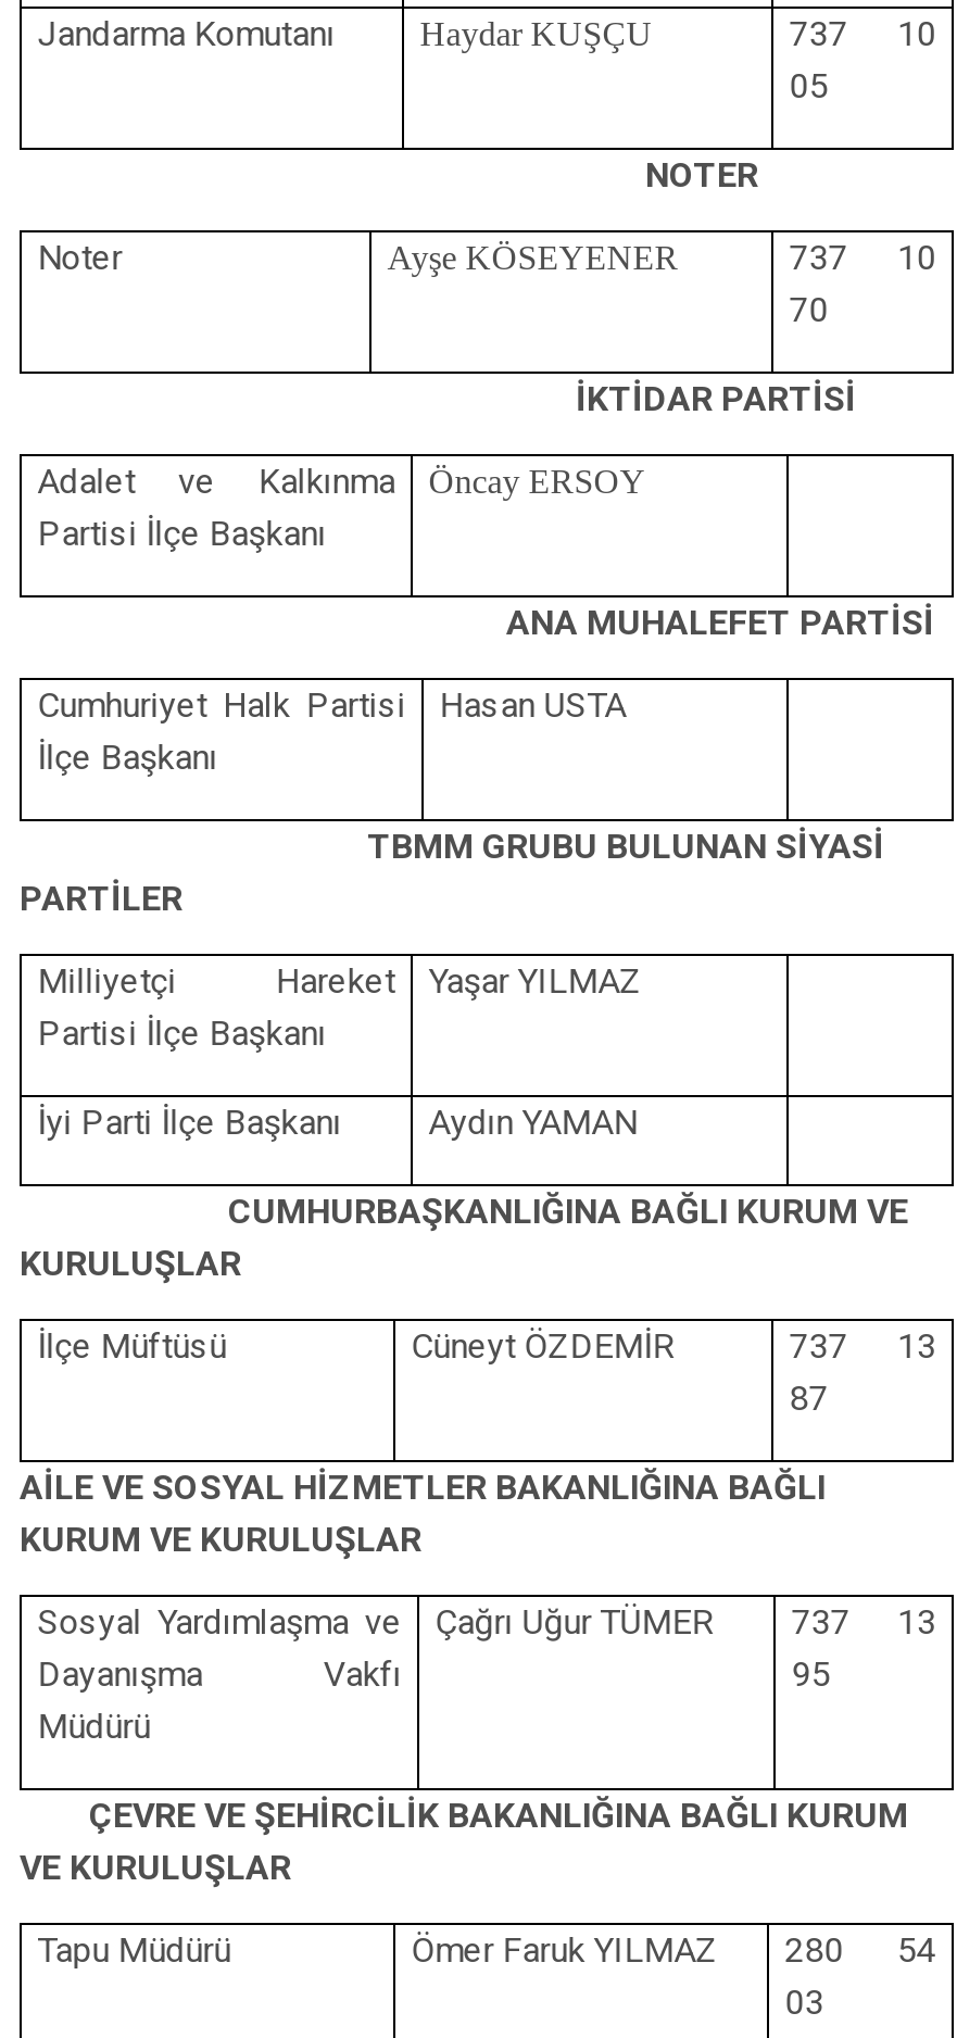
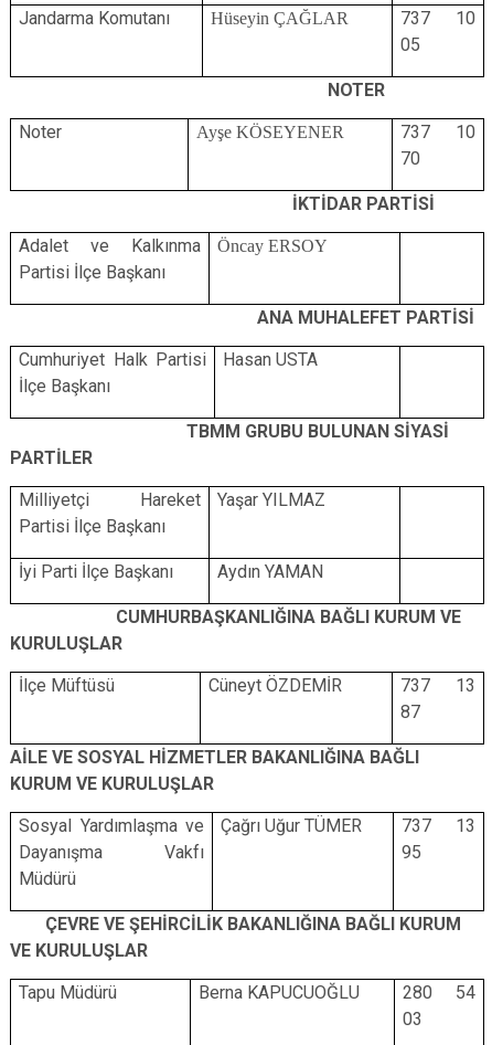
[420,15,652,52] Haydar KUŞÇU -> [211,9,349,28] Hüseyin ÇAĞLAR
[411,1929,717,1971] Ömer Faruk YILMAZ -> [199,982,360,1003] Berna KAPUCUOĞLU

